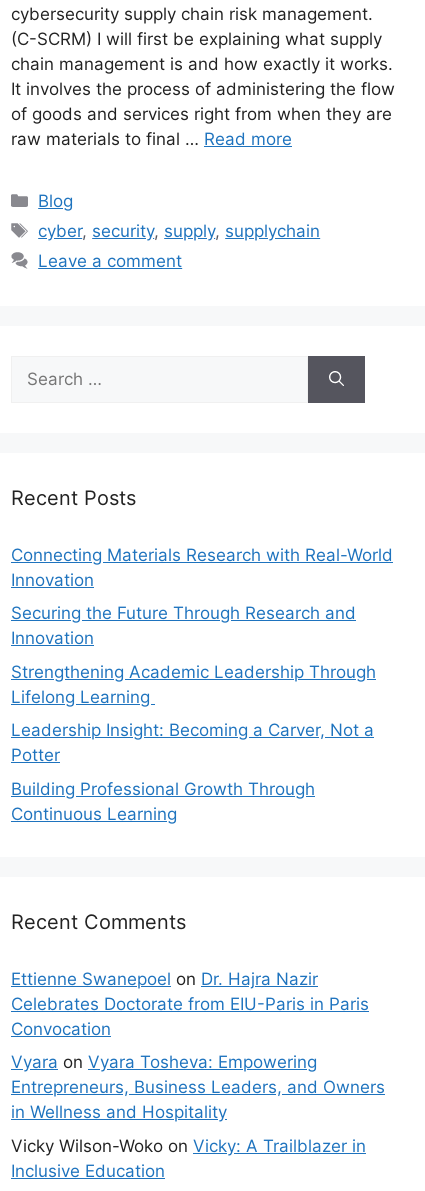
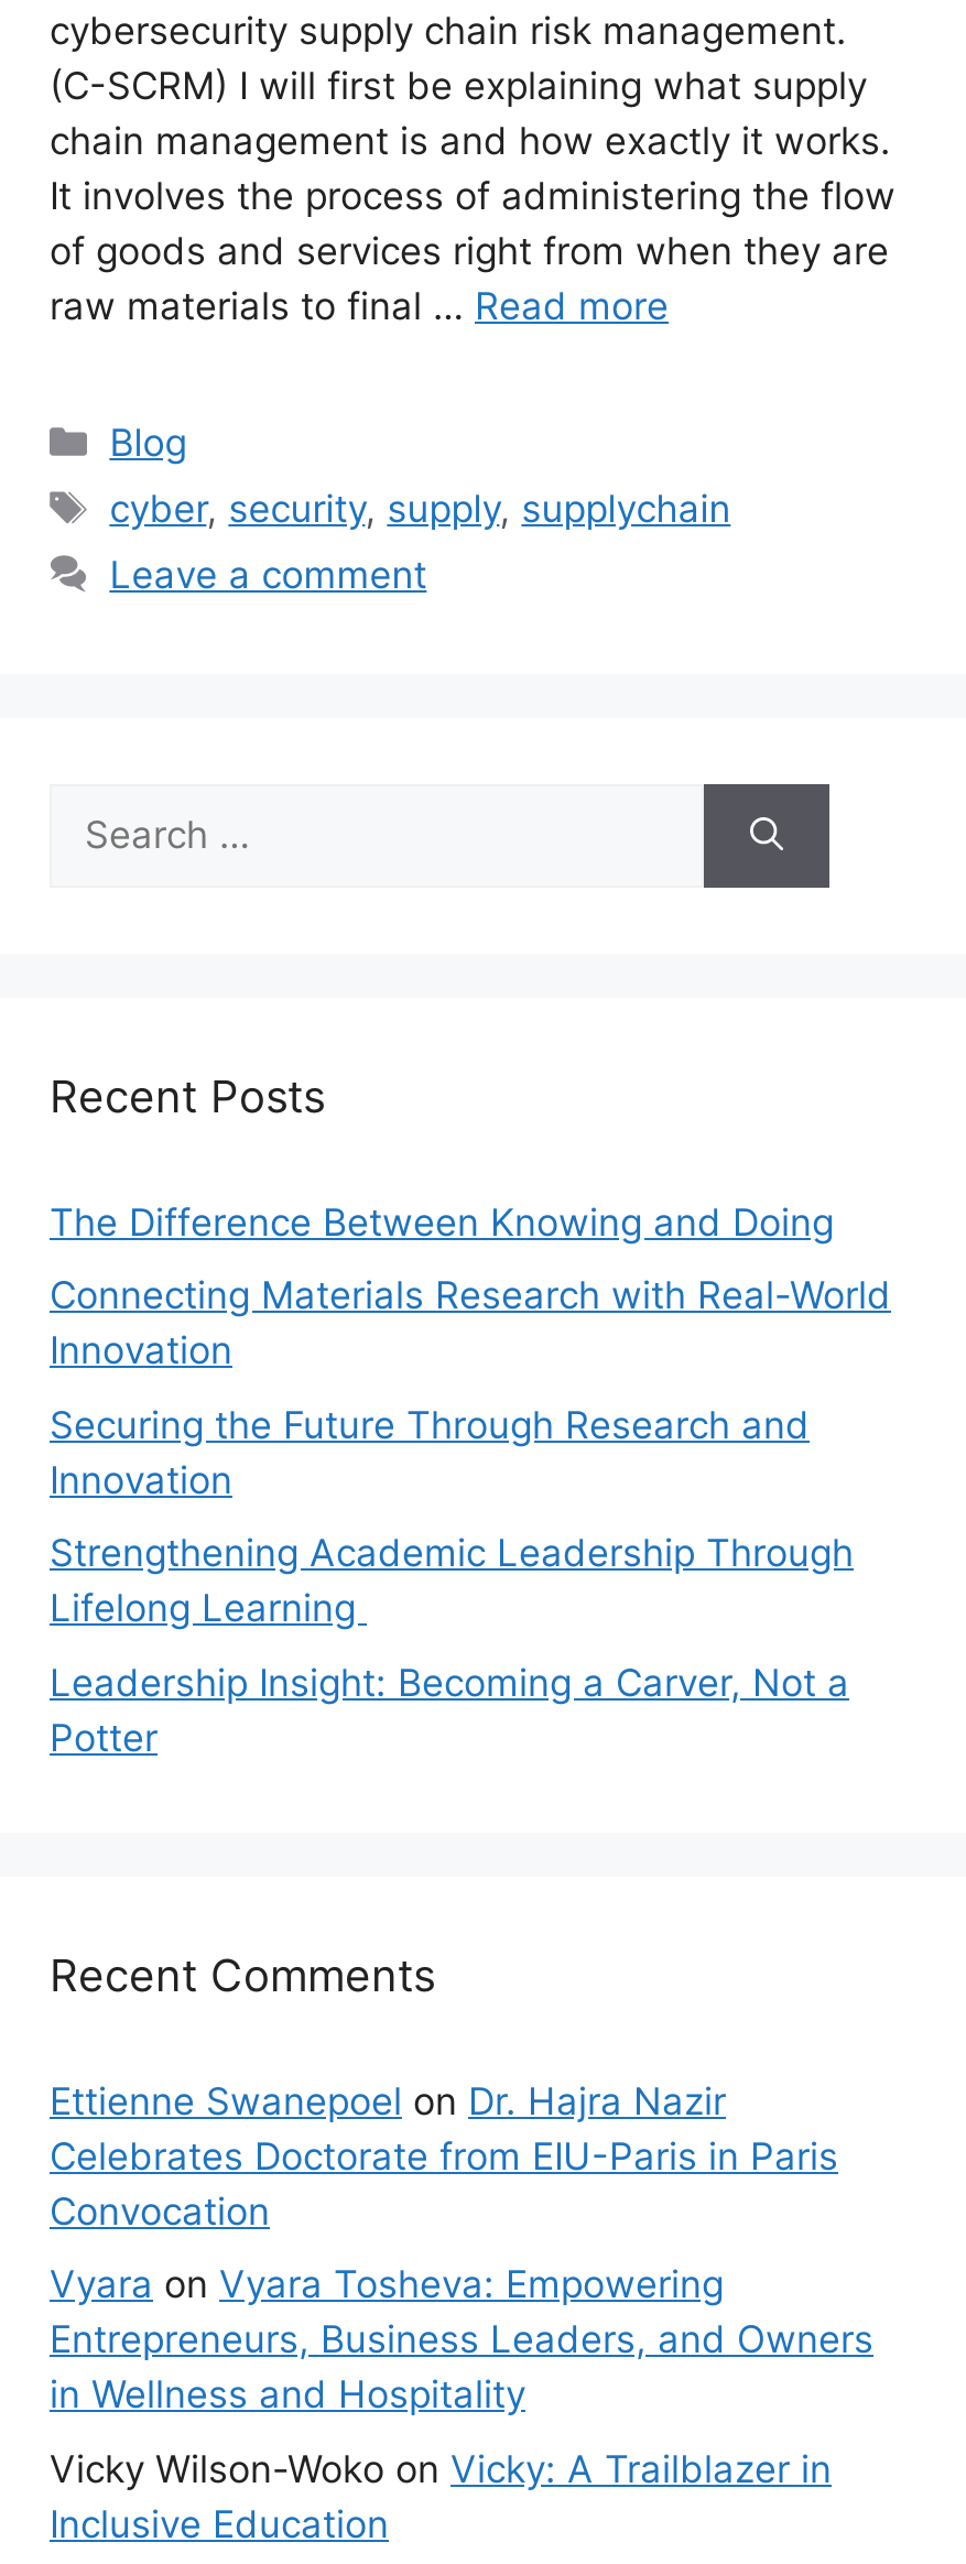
none -> [50,1200,834,1244] The Difference Between Knowing and Doing
moved [11,545,393,765] -> [50,1274,891,1760]: Connecting Materials Research with Real-World | Innovation | Securing the Future Through Research and | Innovation | Strengthening Academic Leadership Through | Lifelong Learning | Leadership Insight: Becoming a Carver, Not a | Potter
[11,779,315,824] Building Professional Growth Through | Continuous Learning -> none

